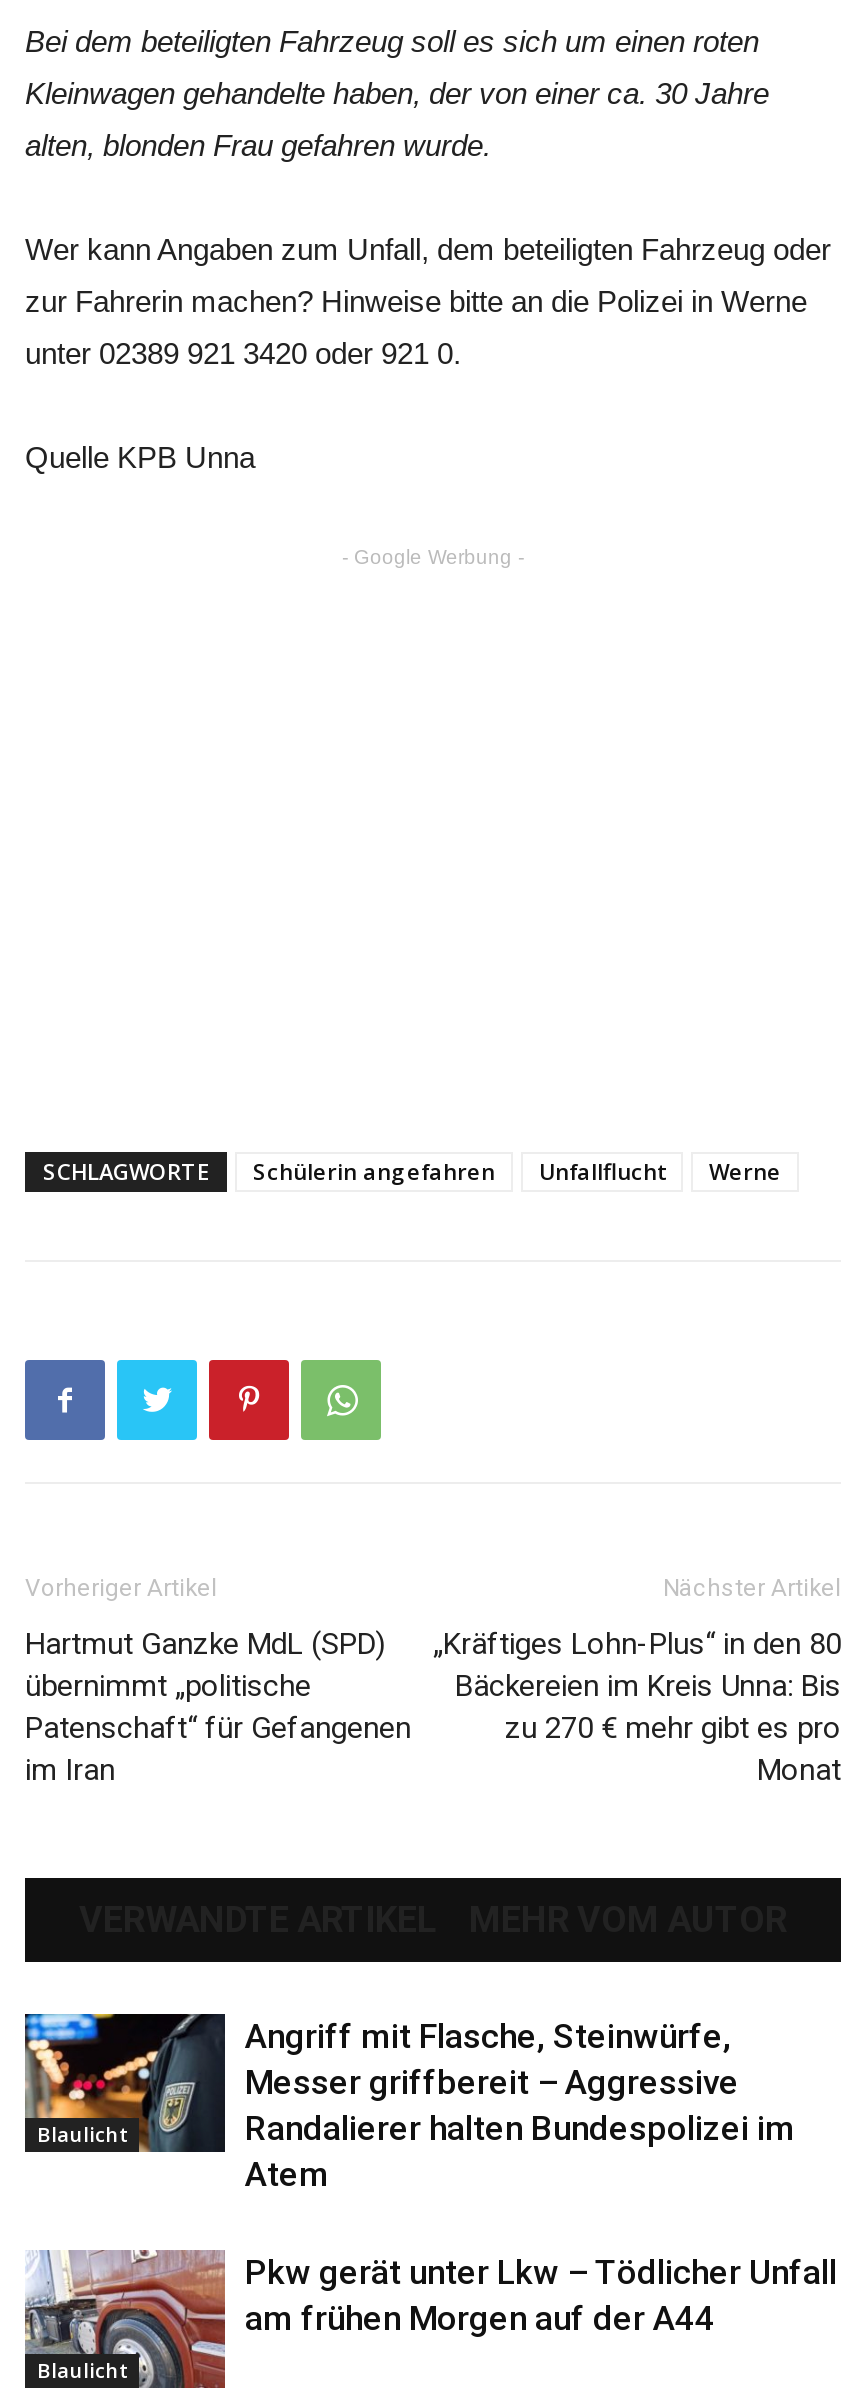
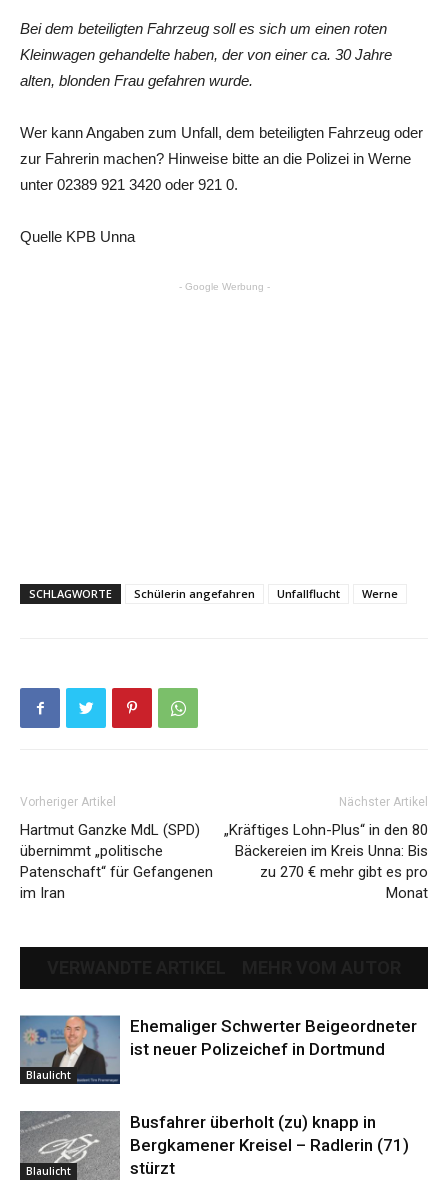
[23,2011,795,2194] [image] | Angriff mit Flasche, Steinwürfe, | Messer griffbereit – Aggressive | Randalierer halten Bundespolizei im | Atem -> [19,1015,417,1085] [image] | Ehemaliger Schwerter Beigeordneter | ist neuer Polizeichef in Dortmund
[25,2249,837,2389] [image] | Pkw gerät unter Lkw – Tödlicher Unfall | am frühen Morgen auf der A44 -> [19,1110,409,1180] [image] | Busfahrer überholt (zu) knapp in | Bergkamener Kreisel – Radlerin (71) | stürzt

